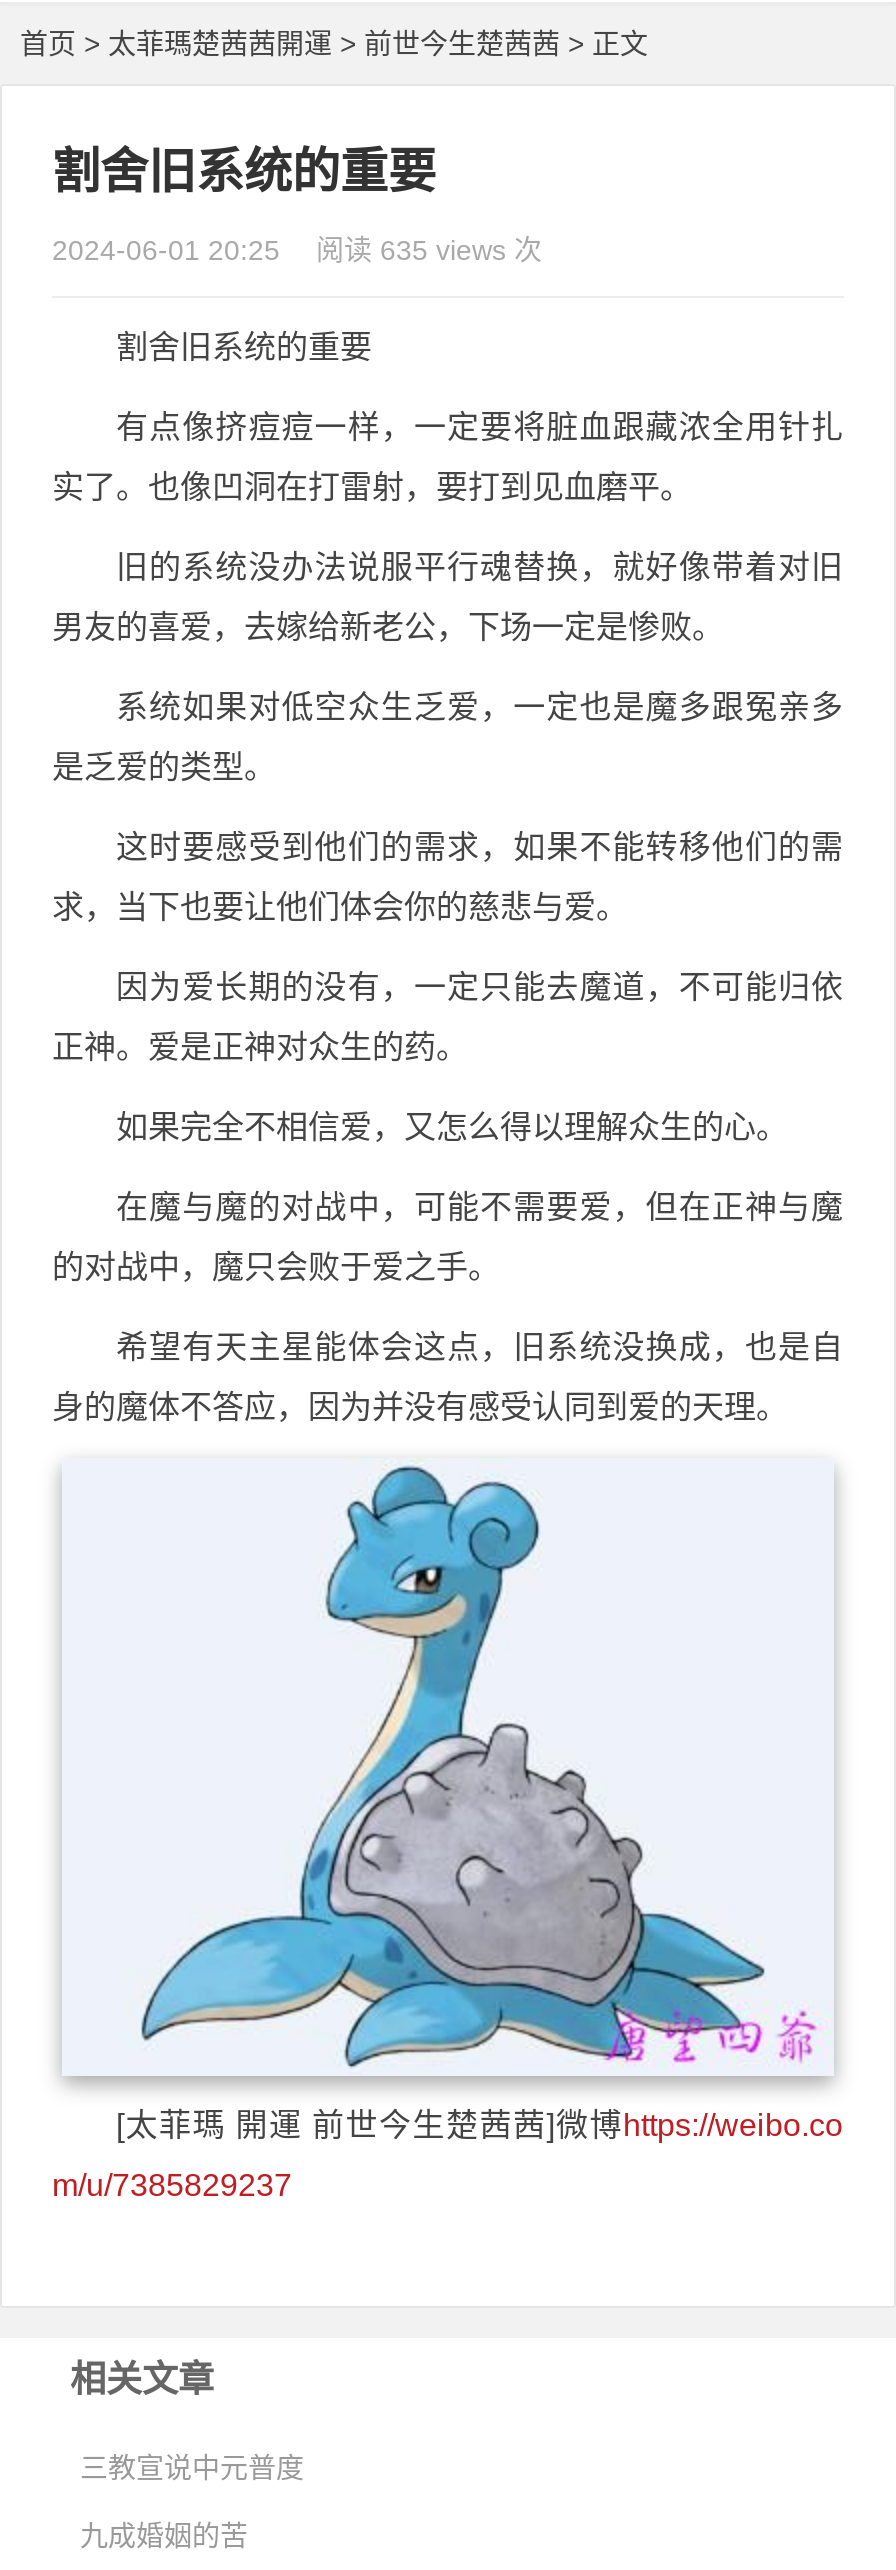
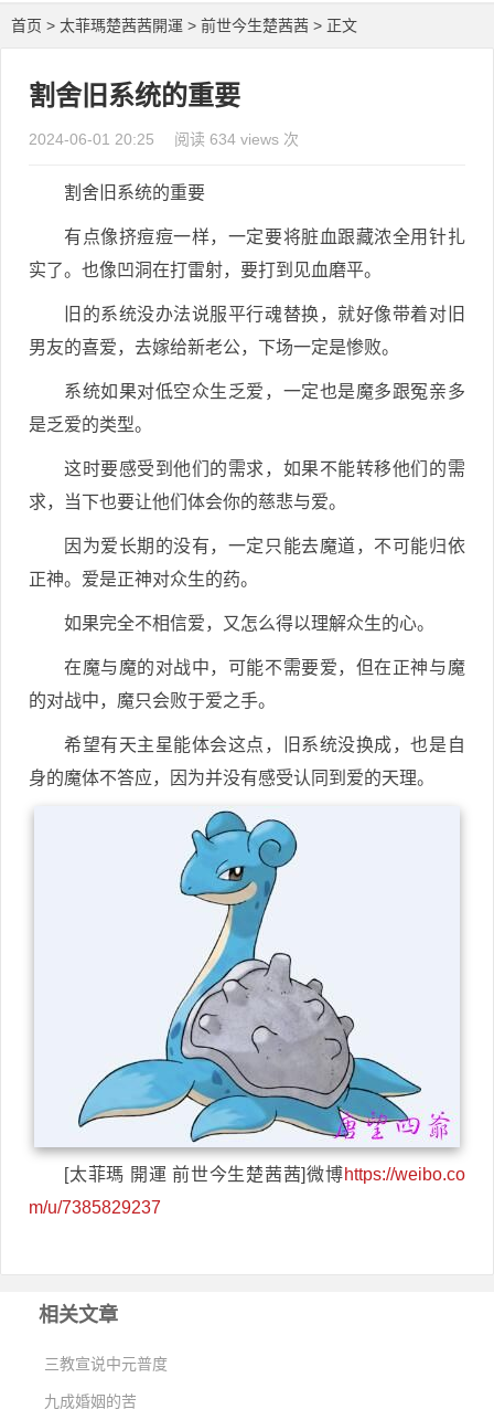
[52,234,542,266] 2024-06-01 20:25 阅读 635 views 次 -> [29,130,299,148] 2024-06-01 20:25 阅读 634 views 次

